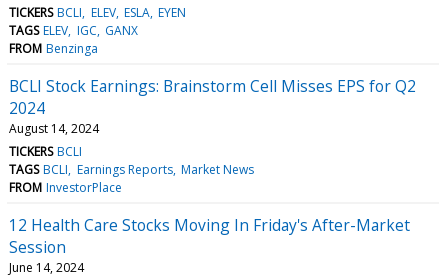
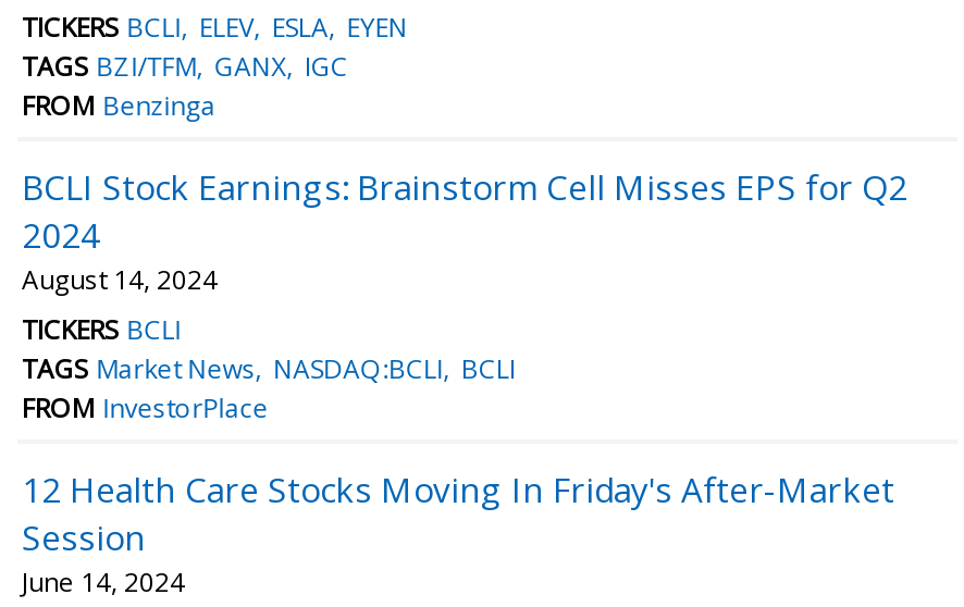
[9,22,138,39] TAGS ELEV IGC GANX -> [22,48,348,85] TAGS BZI/TFM GANX IGC
[9,161,254,178] TAGS BCLI Earnings Reports Market News -> [22,350,516,387] TAGS Market News NASDAQ:BCLI BCLI

